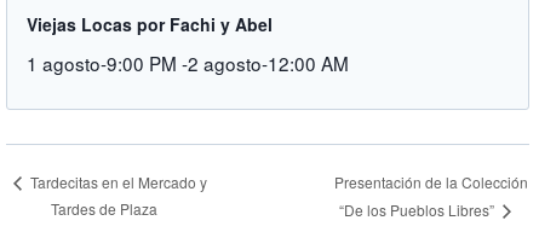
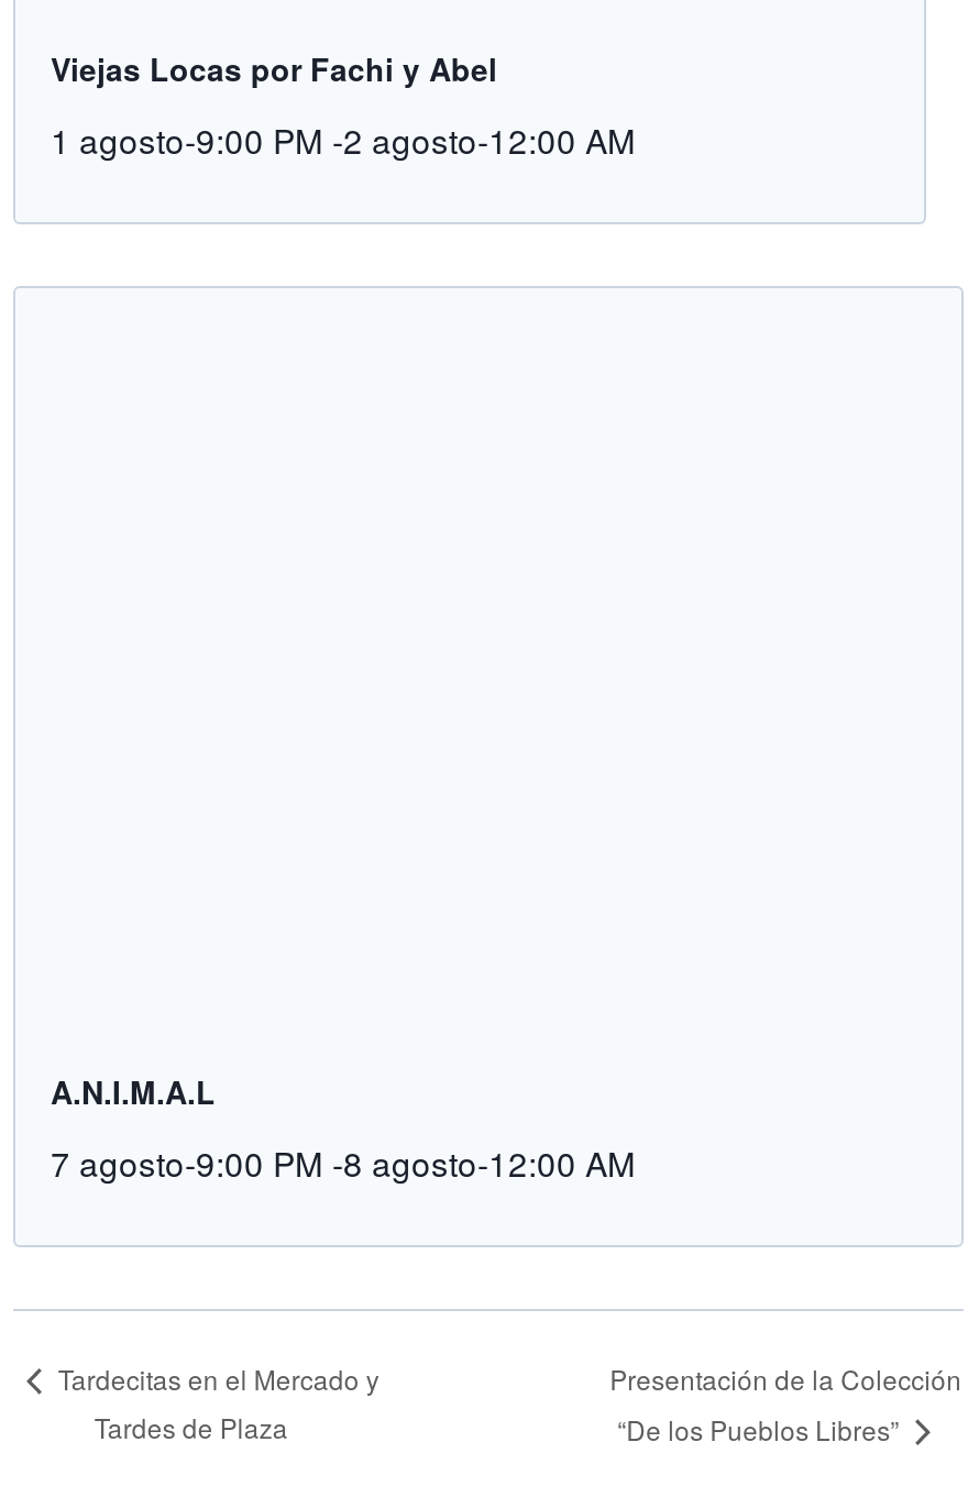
none -> [51,1069,636,1186] A.N.I.M.A.L | 7 agosto-9:00 PM - 8 agosto-12:00 AM

